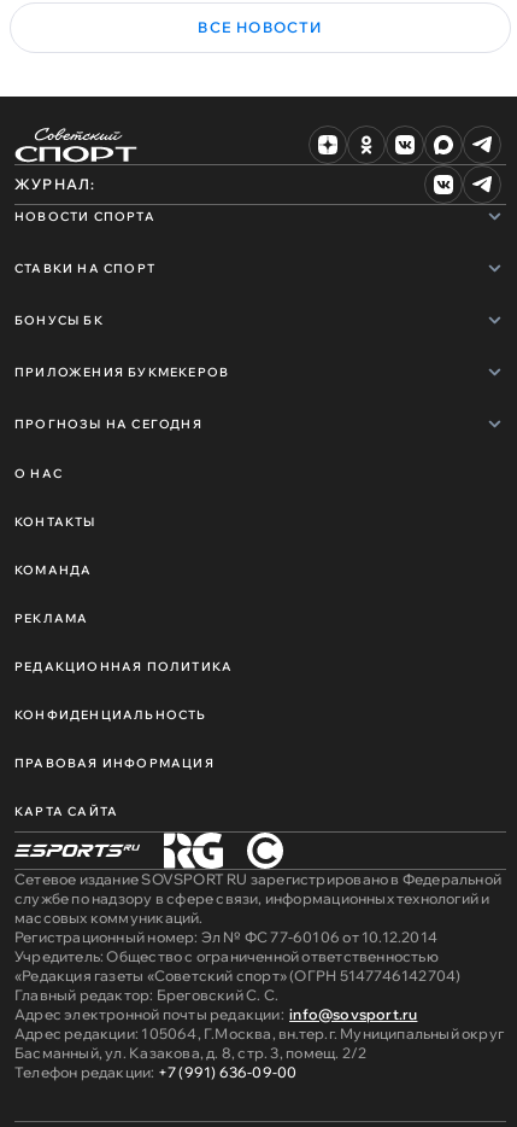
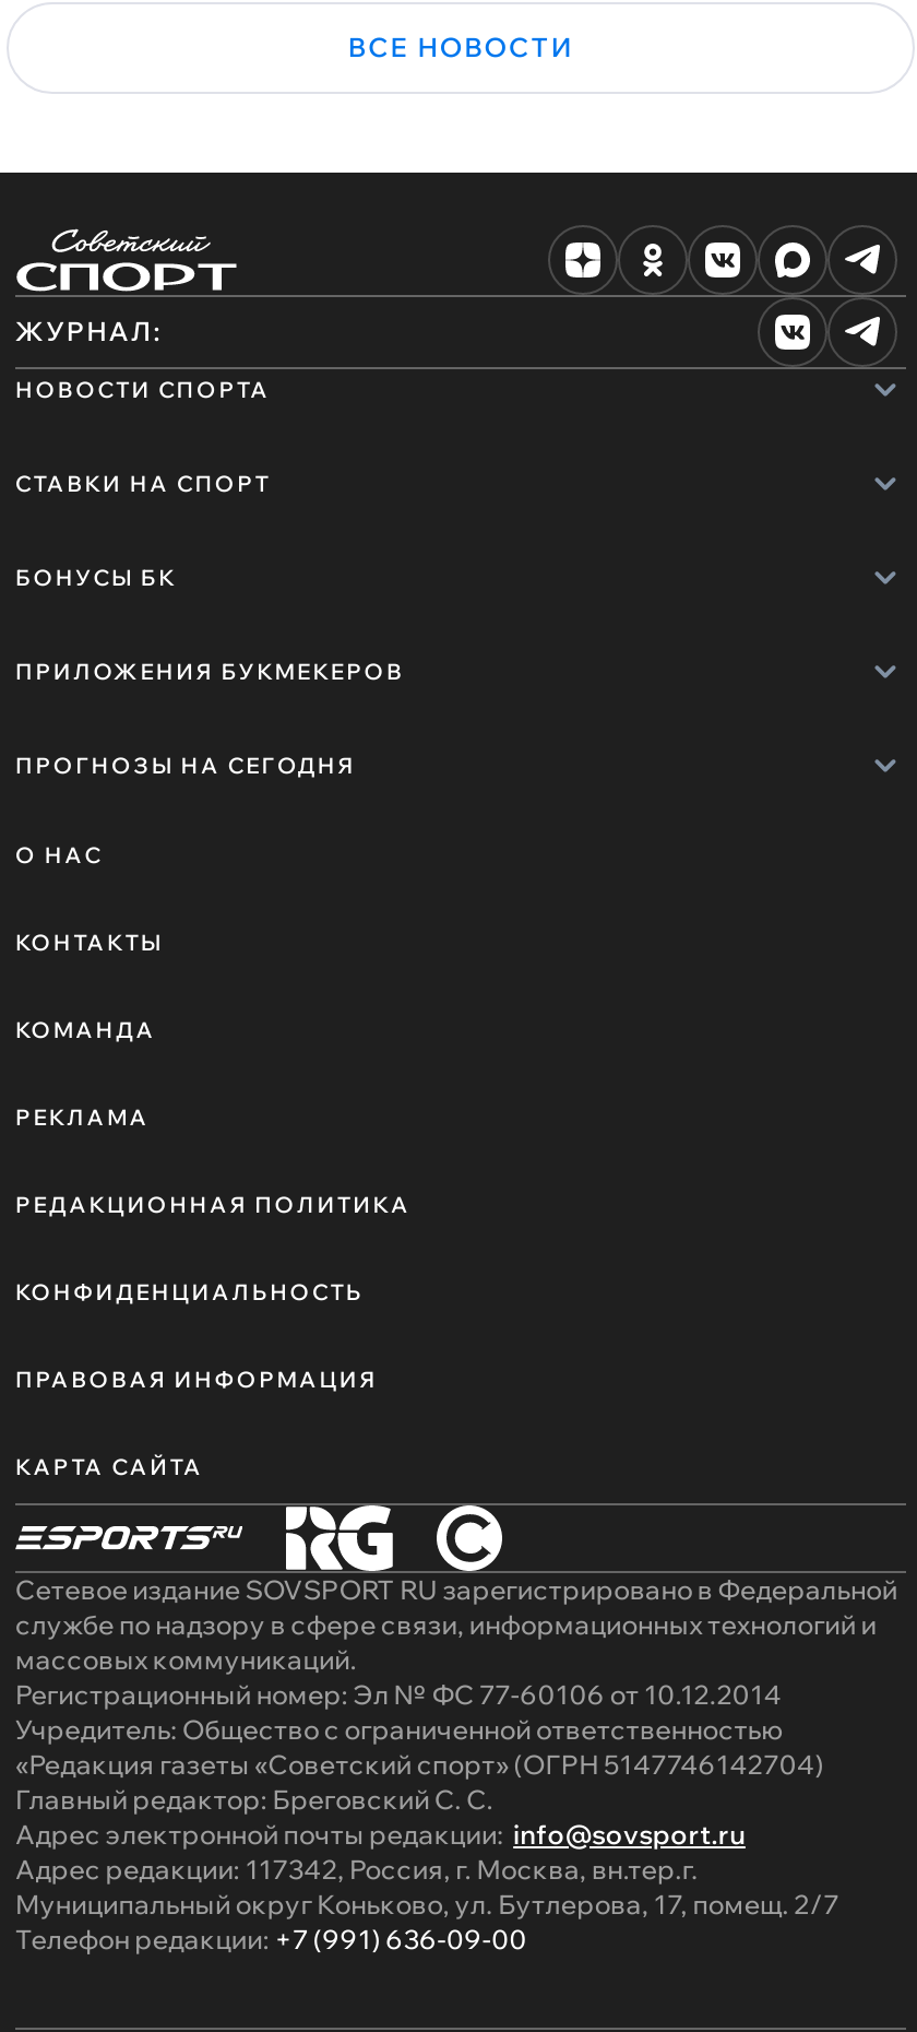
[14,1025,504,1062] Адрес редакции: 105064, Г.Москва, вн.тер.г. Муниципальный округ | Басманный, ул. Казакова, д. 8, стр. 3, помещ. 2/2 -> [15,1853,839,1921] Адрес редакции: 117342, Россия, г. Москва, вн.тер.г. | Муниципальный округ Коньково, ул. Бутлерова, 17, помещ. 2/7

